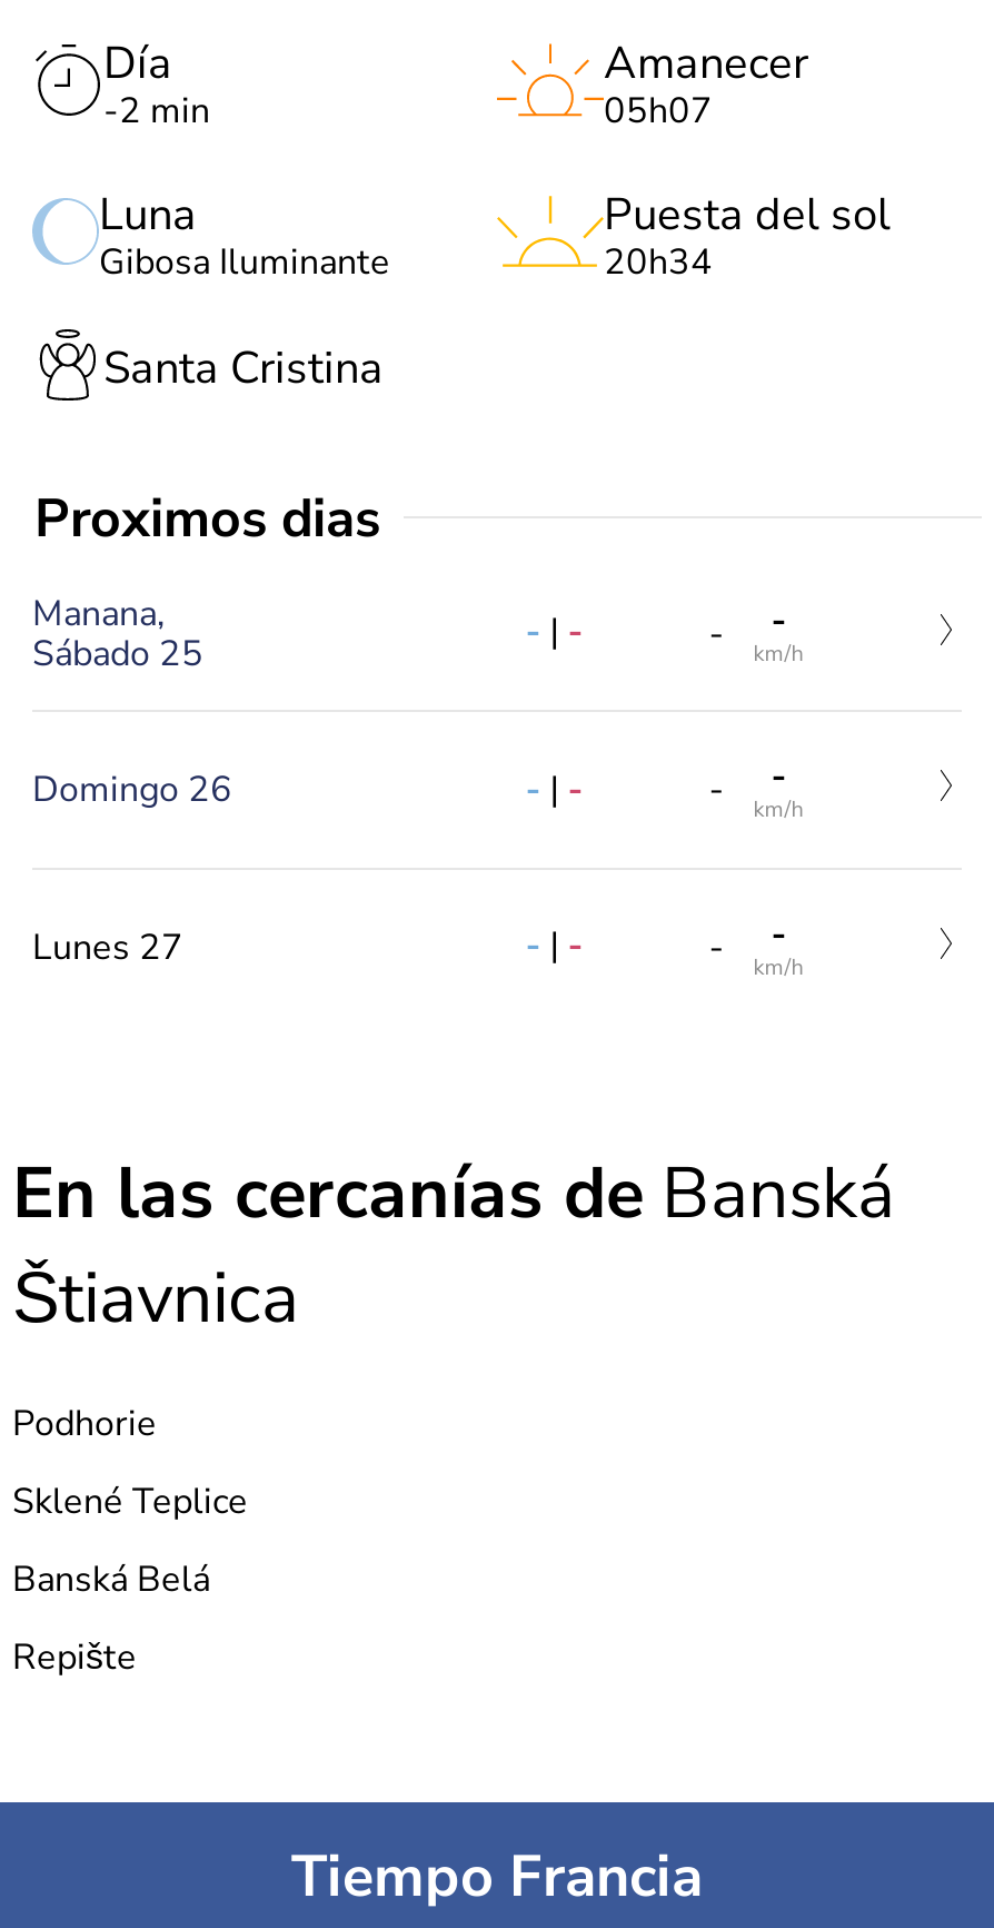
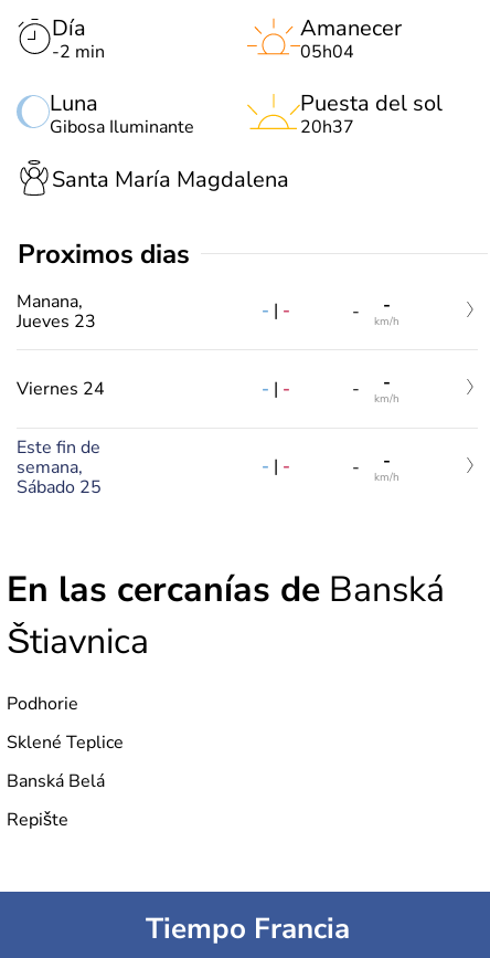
[604,86,713,135] 05h07 -> [300,40,354,64] 05h04
[604,238,713,287] 20h34 -> [300,115,354,139] 20h37
[103,339,384,399] Santa Cristina -> [52,165,289,195] Santa María Magdalena
[32,629,203,678] Sábado 25 -> [17,309,96,333] Jueves 23
[32,766,232,815] Domingo 26 -> [17,377,105,401] Viernes 24
[32,923,183,972] Lunes 27 -> [17,435,102,499] Este fin de | semana, | Sábado 25

